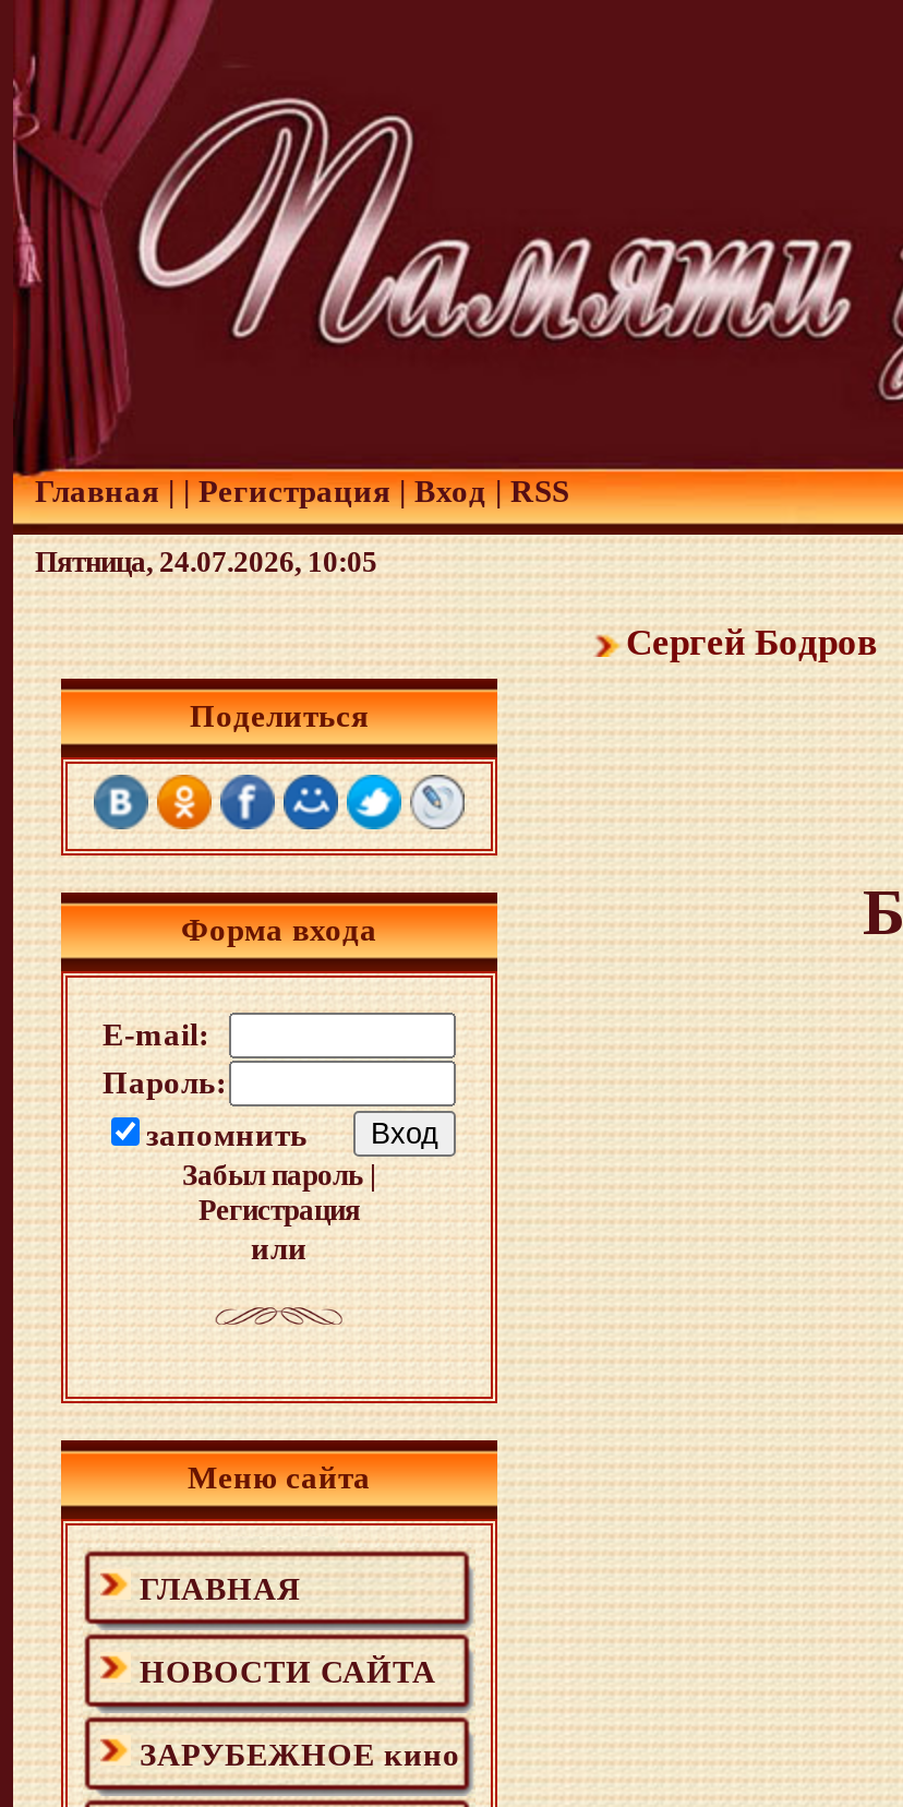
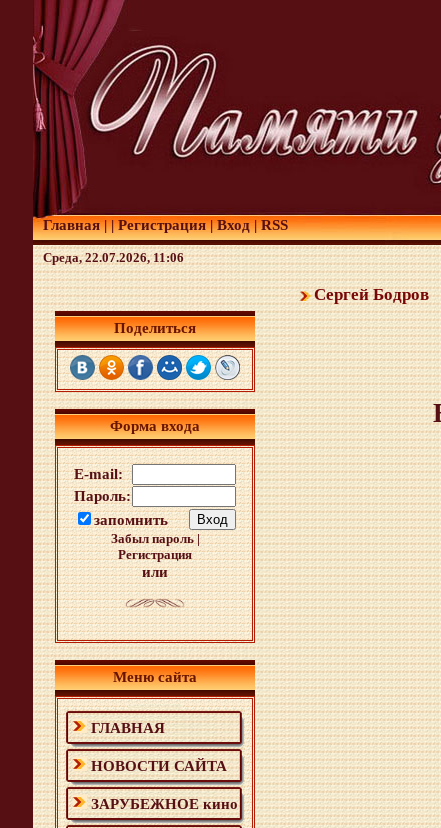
[35,546,377,578] Пятница, 24.07.2026, 10:05 -> [43,250,184,265] Среда, 22.07.2026, 11:06

